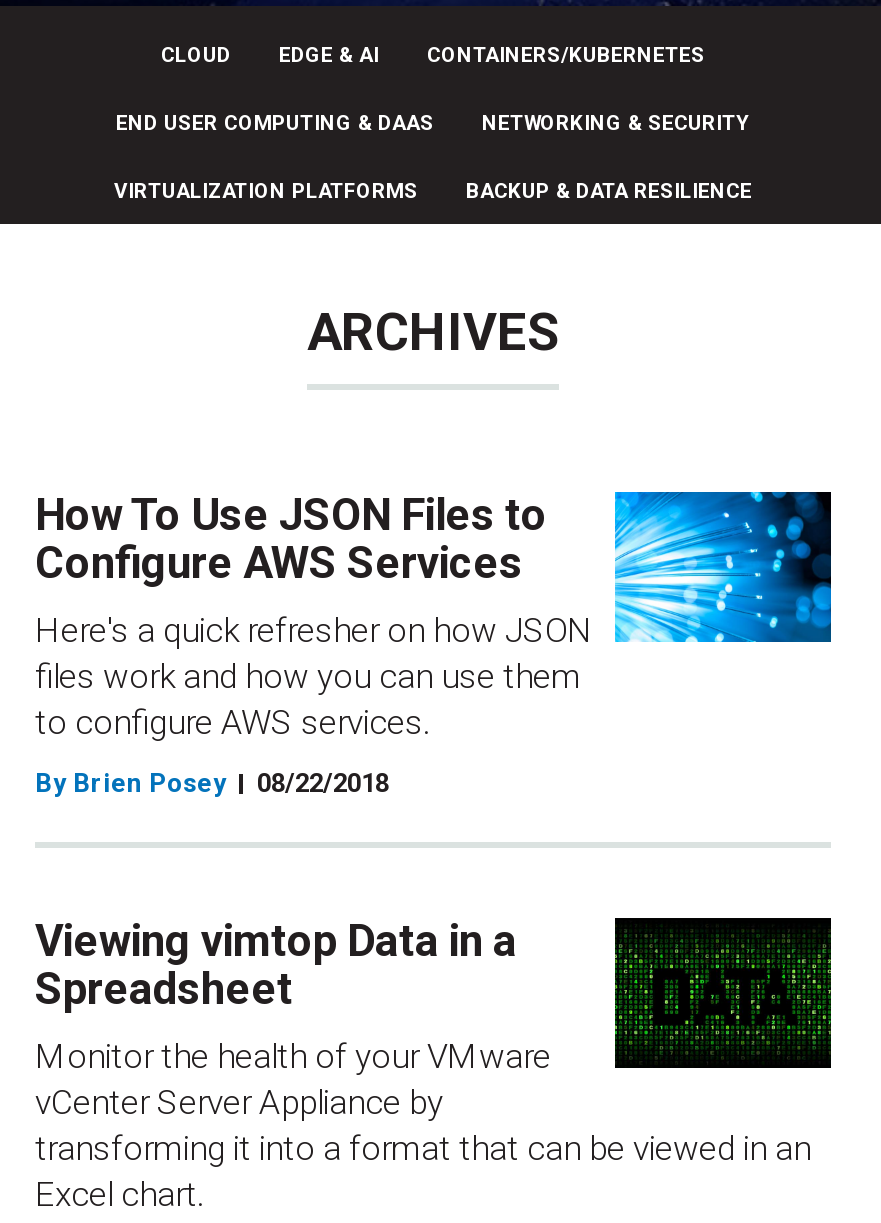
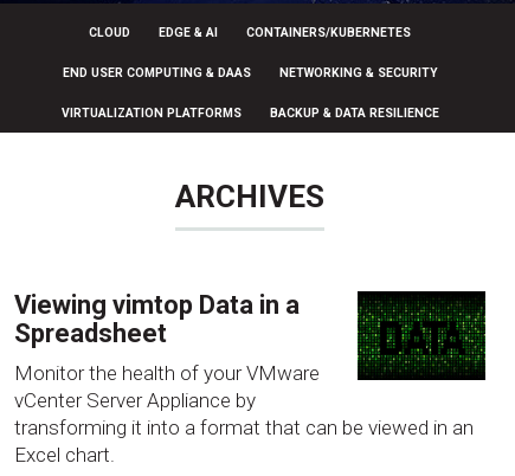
[35,490,833,798] [image] | How To Use JSON Files to | Configure AWS Services | Here's a quick refresher on how JSON | files work and how you can use them | to configure AWS services. | By Brien Posey | 08/22/2018 -> none

